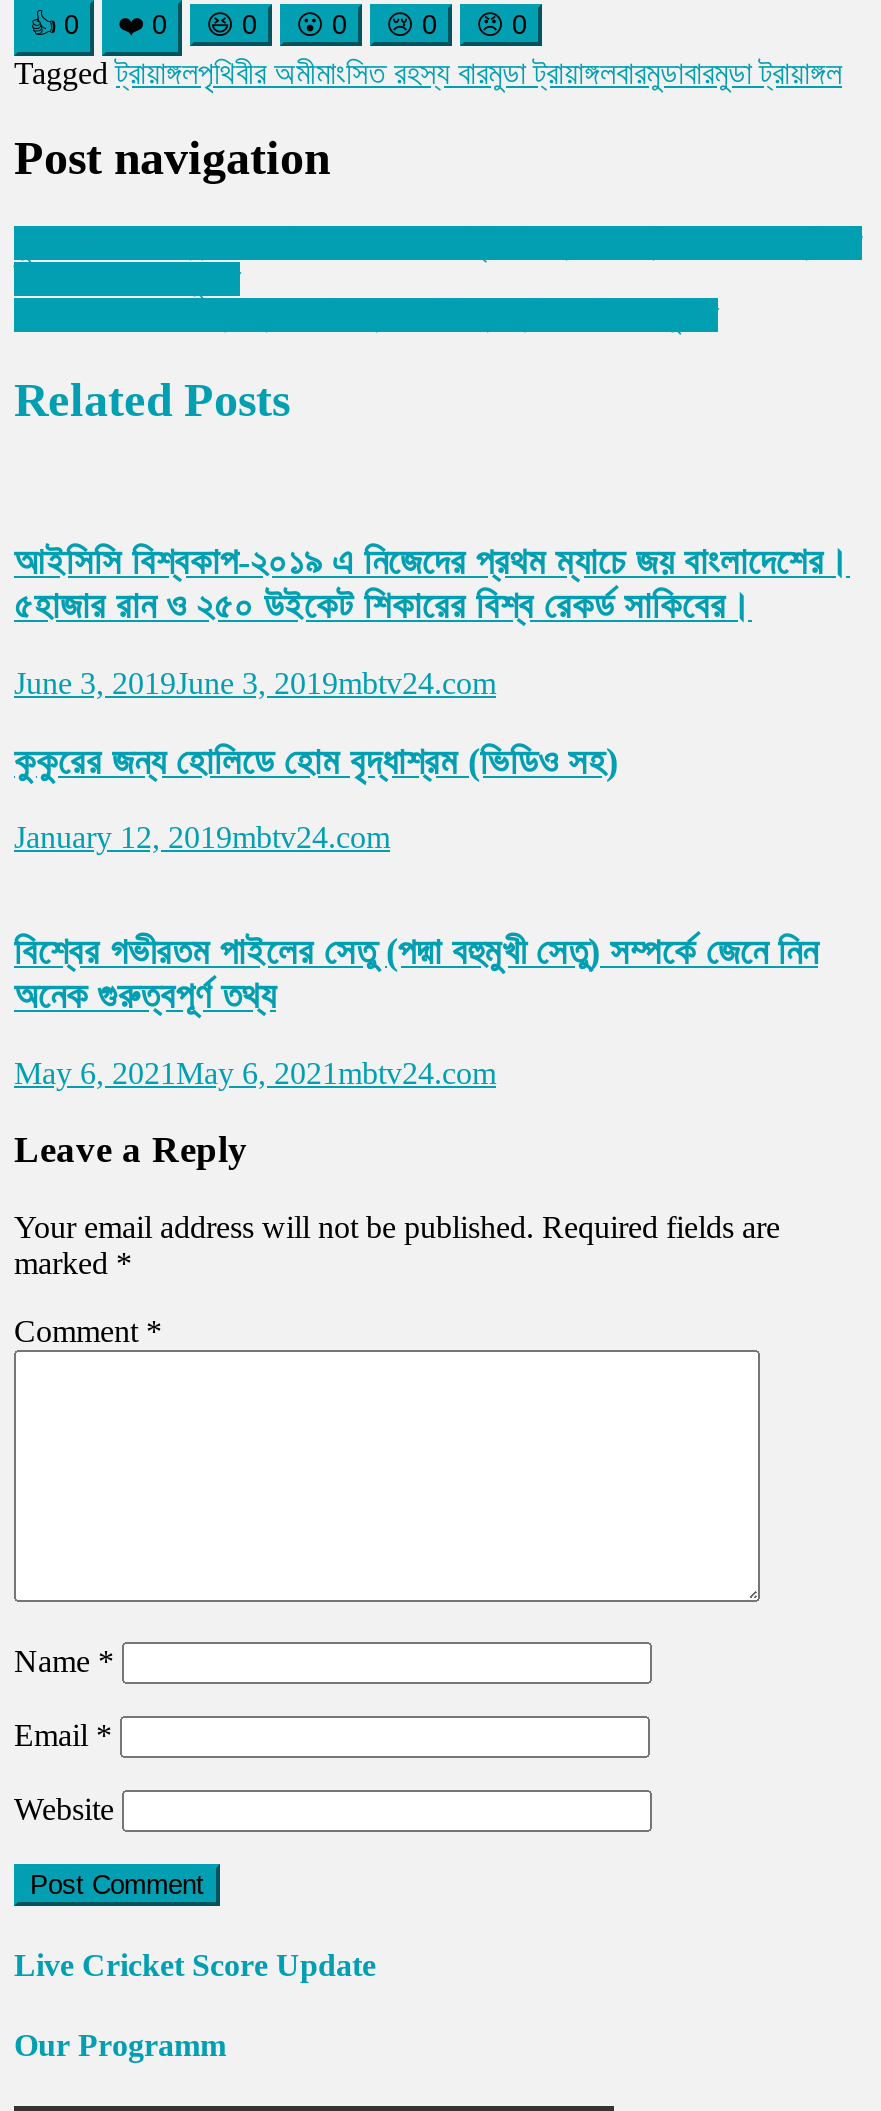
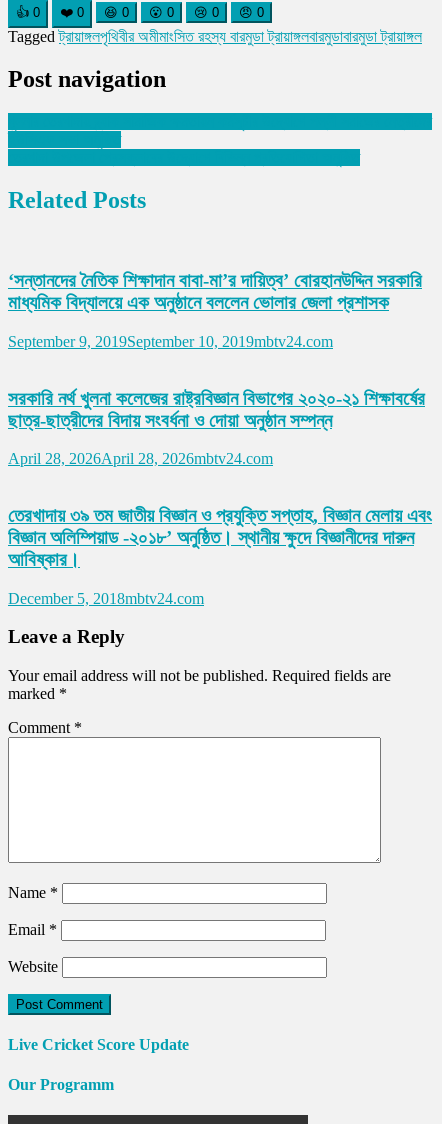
[14,540,850,626] আইসিসি বিশ্বকাপ-২০১৯ এ নিজেদের প্রথম ম্যাচে জয় বাংলাদেশের। | ৫হাজার রান ও ২৫০ উইকেট শিকারের বিশ্ব রেকর্ড সাকিবের। -> [8,270,422,313] ‘সন্তানদের নৈতিক শিক্ষাদান বাবা-মা’র দায়িত্ব’ বোরহানউদ্দিন সরকারি | মাধ্যমিক বিদ্যালয়ে এক অনুষ্ঠানে বললেন ভোলার জেলা প্রশাসক
[14,666,496,700] June 3, 2019June 3, 2019mbtv24.com -> [8,333,333,350] September 9, 2019September 10, 2019mbtv24.com
[14,739,618,781] কুকুরের জন্য হোলিডে হোম বৃদ্ধাশ্রম (ভিডিও সহ) -> [8,388,425,431] সরকারি নর্থ খুলনা কলেজের রাষ্ট্রবিজ্ঞান বিভাগের ২০২০-২১ শিক্ষাবর্ষের | ছাত্র-ছাত্রীদের বিদায় সংবর্ধনা ও দোয়া অনুষ্ঠান সম্পন্ন
[14,821,390,855] January 12, 2019mbtv24.com -> [8,450,273,467] April 28, 2026April 28, 2026mbtv24.com
[14,930,818,1016] বিশ্বের গভীরতম পাইলের সেতু (পদ্মা বহুমুখী সেতু) সম্পর্কে জেনে নিন | অনেক গুরুত্বপূর্ণ তথ্য -> [8,505,432,570] তেরখাদায় ৩৯ তম জাতীয় বিজ্ঞান ও প্রযুক্তি সপ্তাহ, বিজ্ঞান মেলায় এবং | বিজ্ঞান অলিম্পিয়াড -২০১৮’ অনুষ্ঠিত। স্থানীয় ক্ষুদে বিজ্ঞানীদের দারুন | আবিষ্কার।
[14,1056,496,1090] May 6, 2021 May 6, 2021 mbtv24.com -> [8,590,204,607] December 5, 2018mbtv24.com

